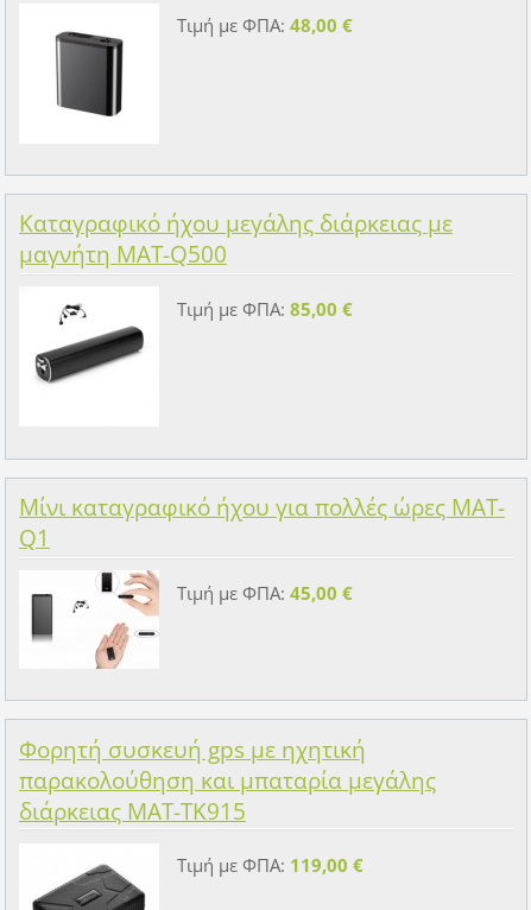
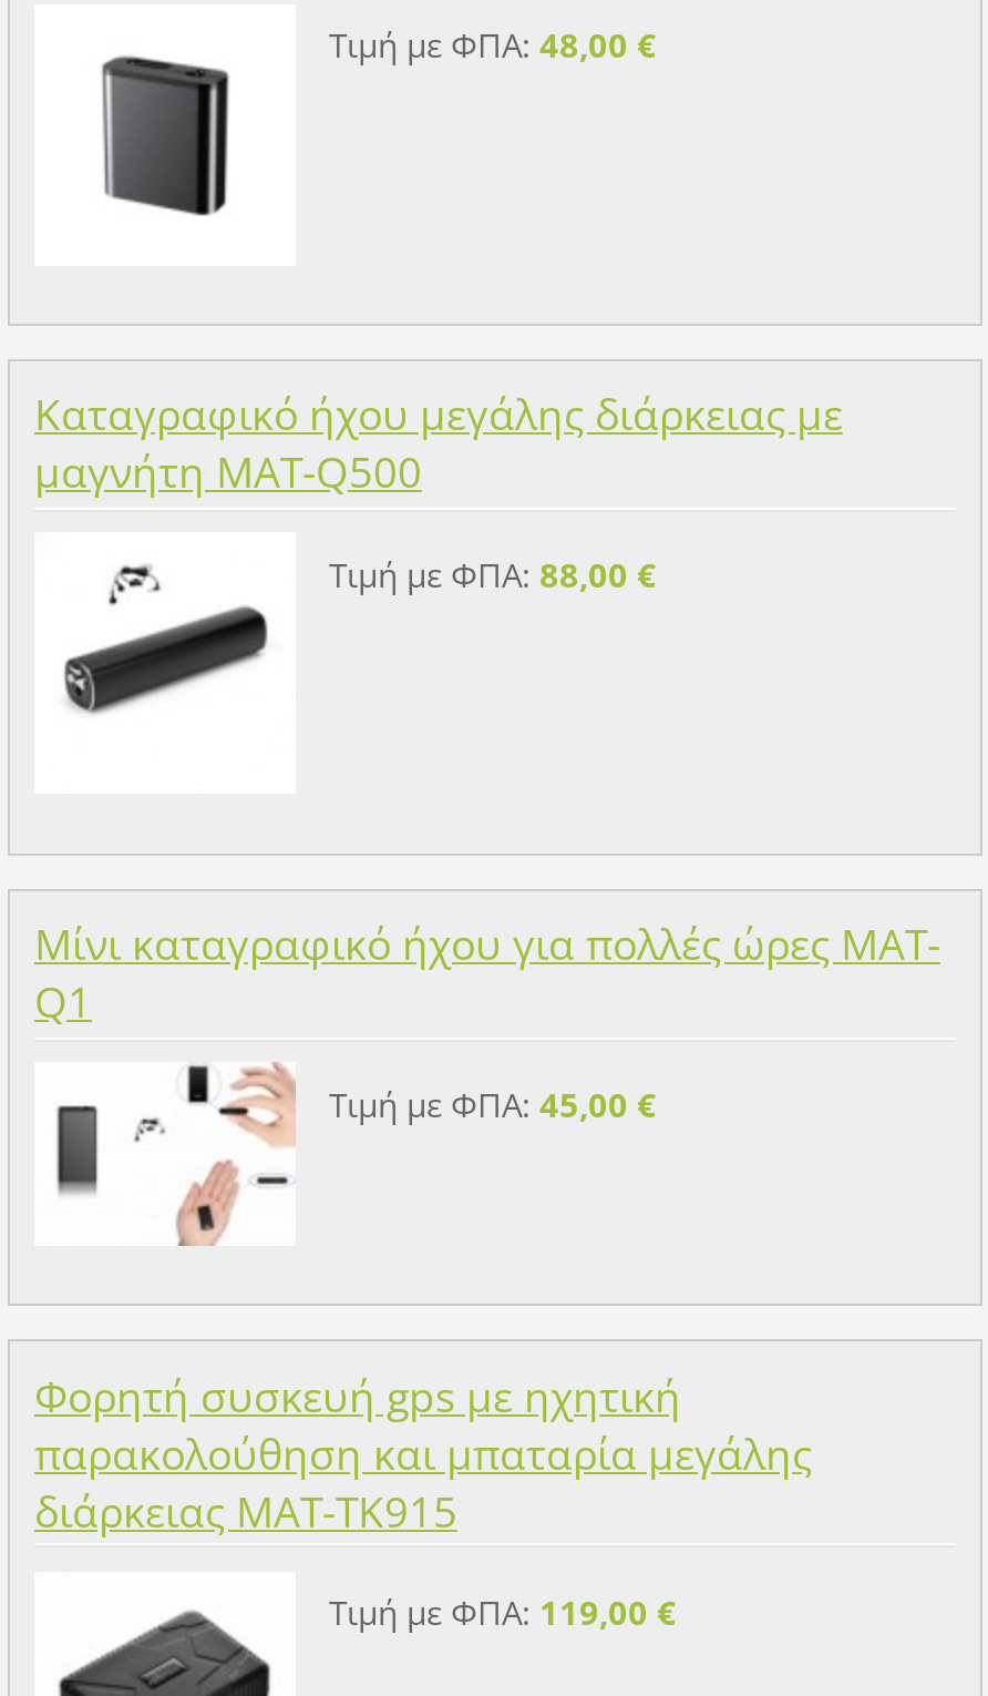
[177,297,353,321] Τιμή με ΦΠΑ: 85,00 € -> [329,552,657,596] Τιμή με ΦΠΑ: 88,00 €

